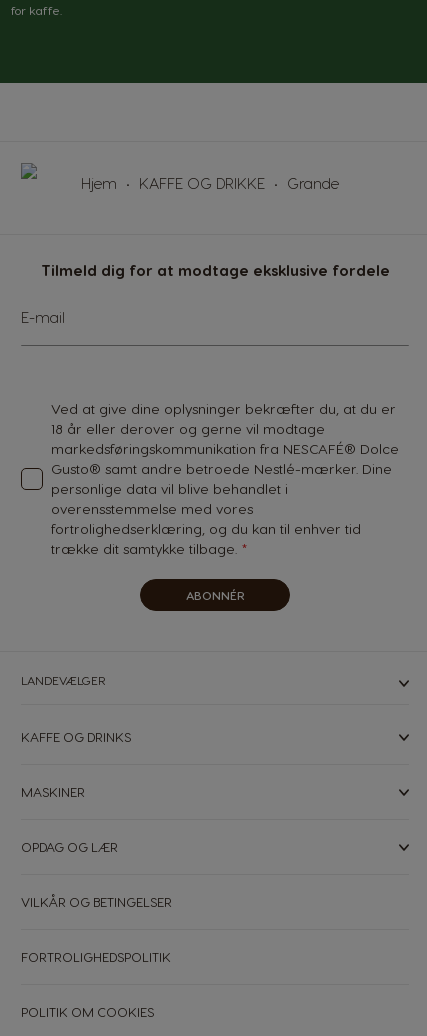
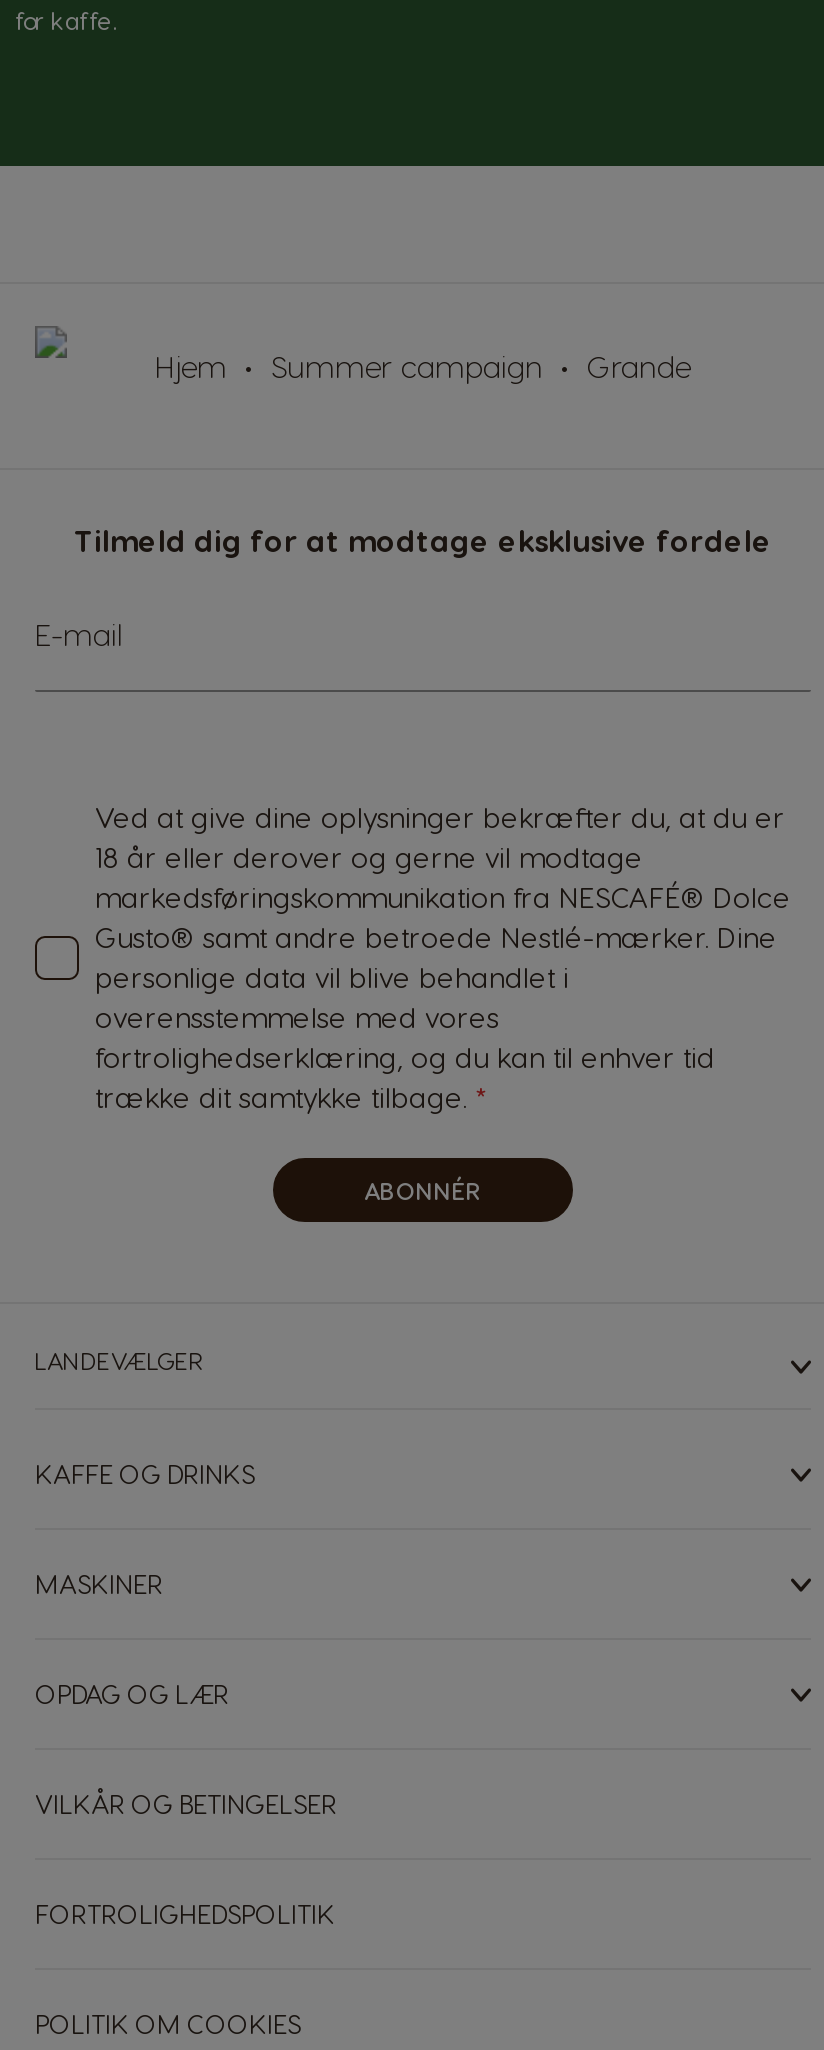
[139,174,265,192] KAFFE OG DRIKKE -> [271,348,543,384] Summer campaign

